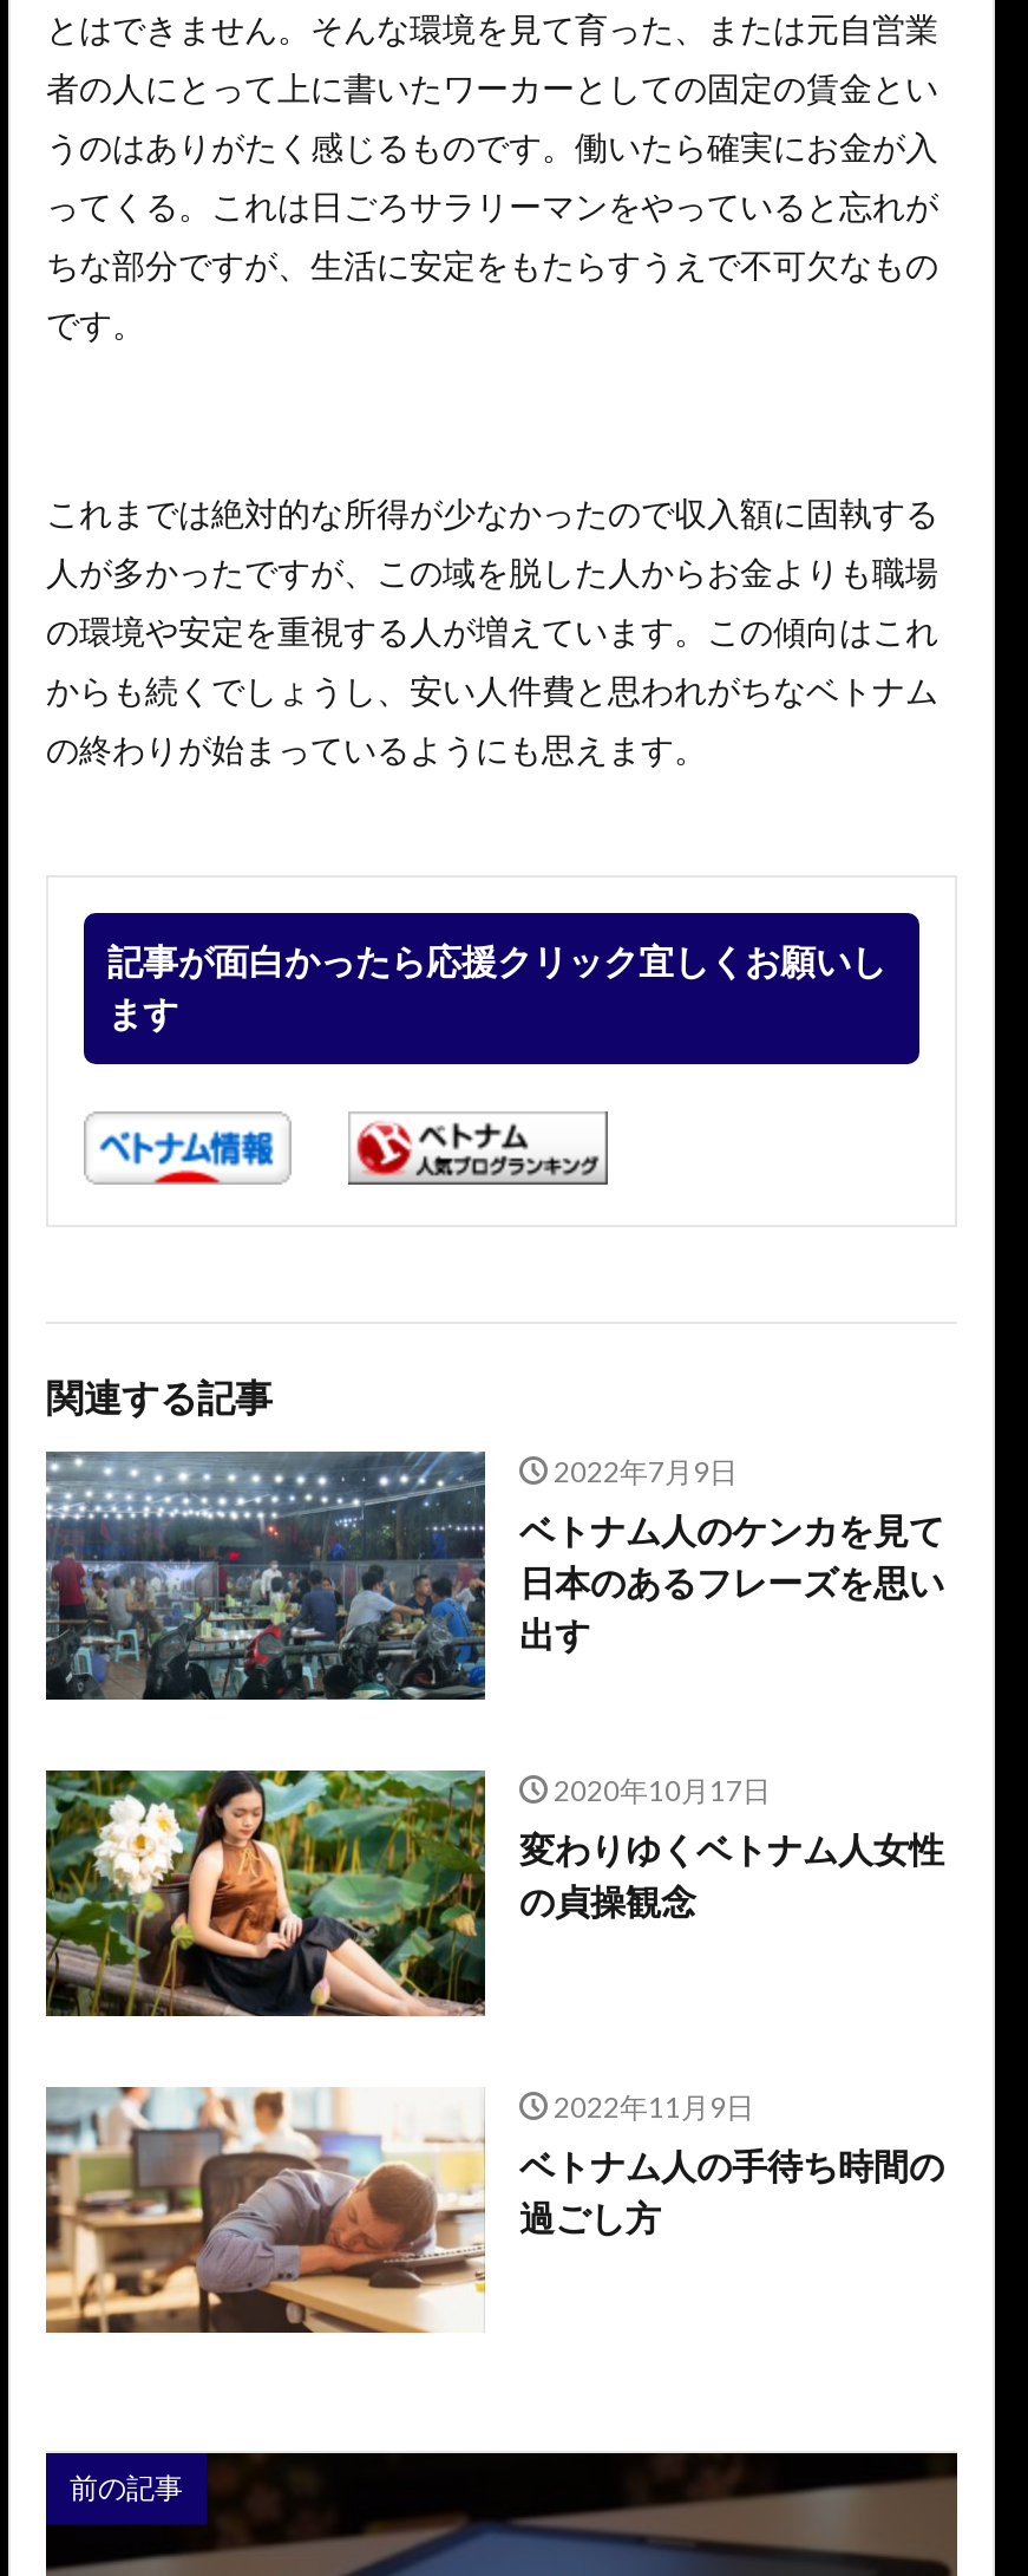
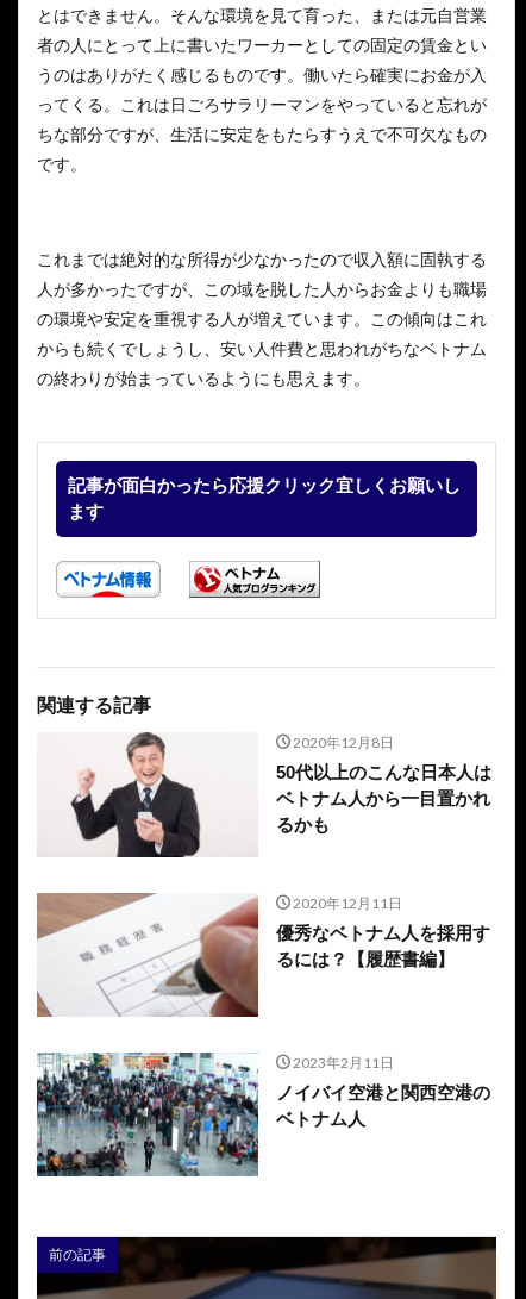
[44,1449,944,1702] [image] | ベトナム人のケンカを見て | 日本のあるフレーズを思い | 出す -> [37,732,491,857] [image] | 50代以上のこんな日本人は | ベトナム人から一目置かれ | るかも
[554,1454,738,1490] 2022年7月9日 -> [293,734,394,752] 2020年12月8日
[44,1768,944,2019] [image] | 変わりゆくベトナム人女性 | の貞操観念 -> [36,893,490,1018] [image] | 優秀なベトナム人を採用す | るには？【履歴書編】
[554,1772,771,1807] 2020年10月17日 -> [293,894,402,911] 2020年12月11日
[44,2085,944,2335] [image] | ベトナム人の手待ち時間の | 過ごし方 -> [36,1051,490,1178] [image] | ノイバイ空港と関西空港の | ベトナム人
[554,2089,754,2125] 2022年11月9日 -> [293,1054,394,1071] 2023年2月11日

